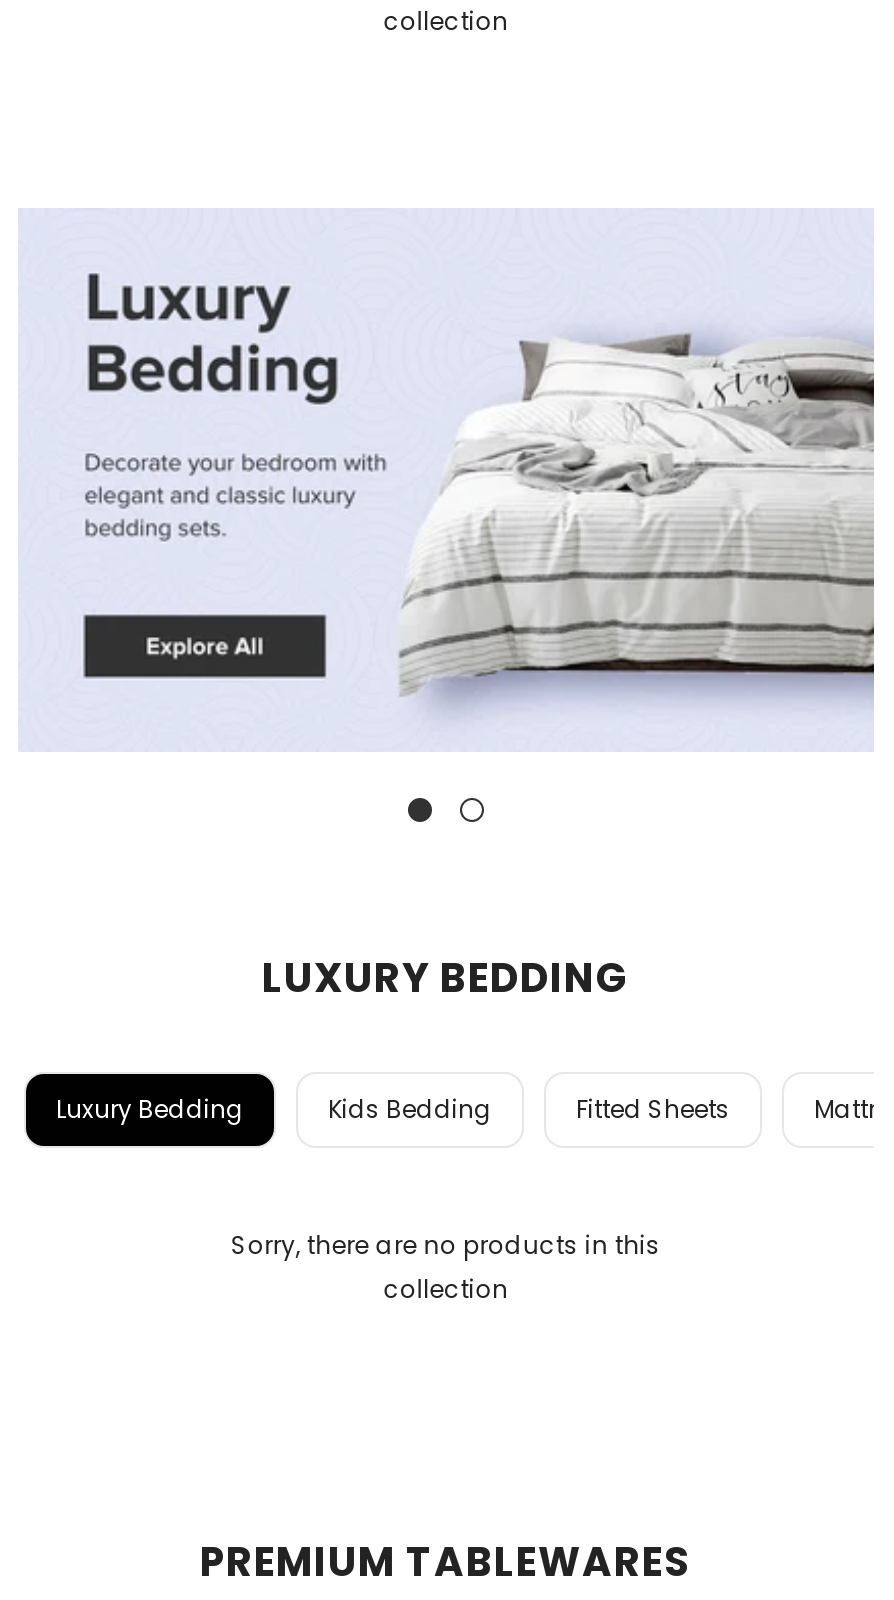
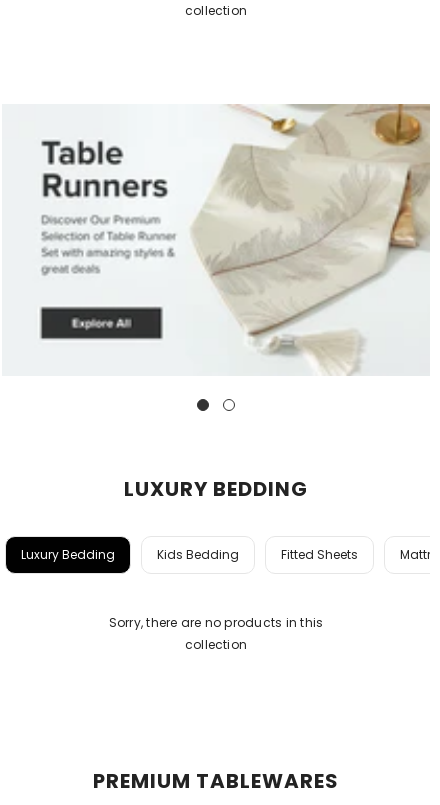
[82,208,876,748] [image] -> [35,103,431,375] [image]

